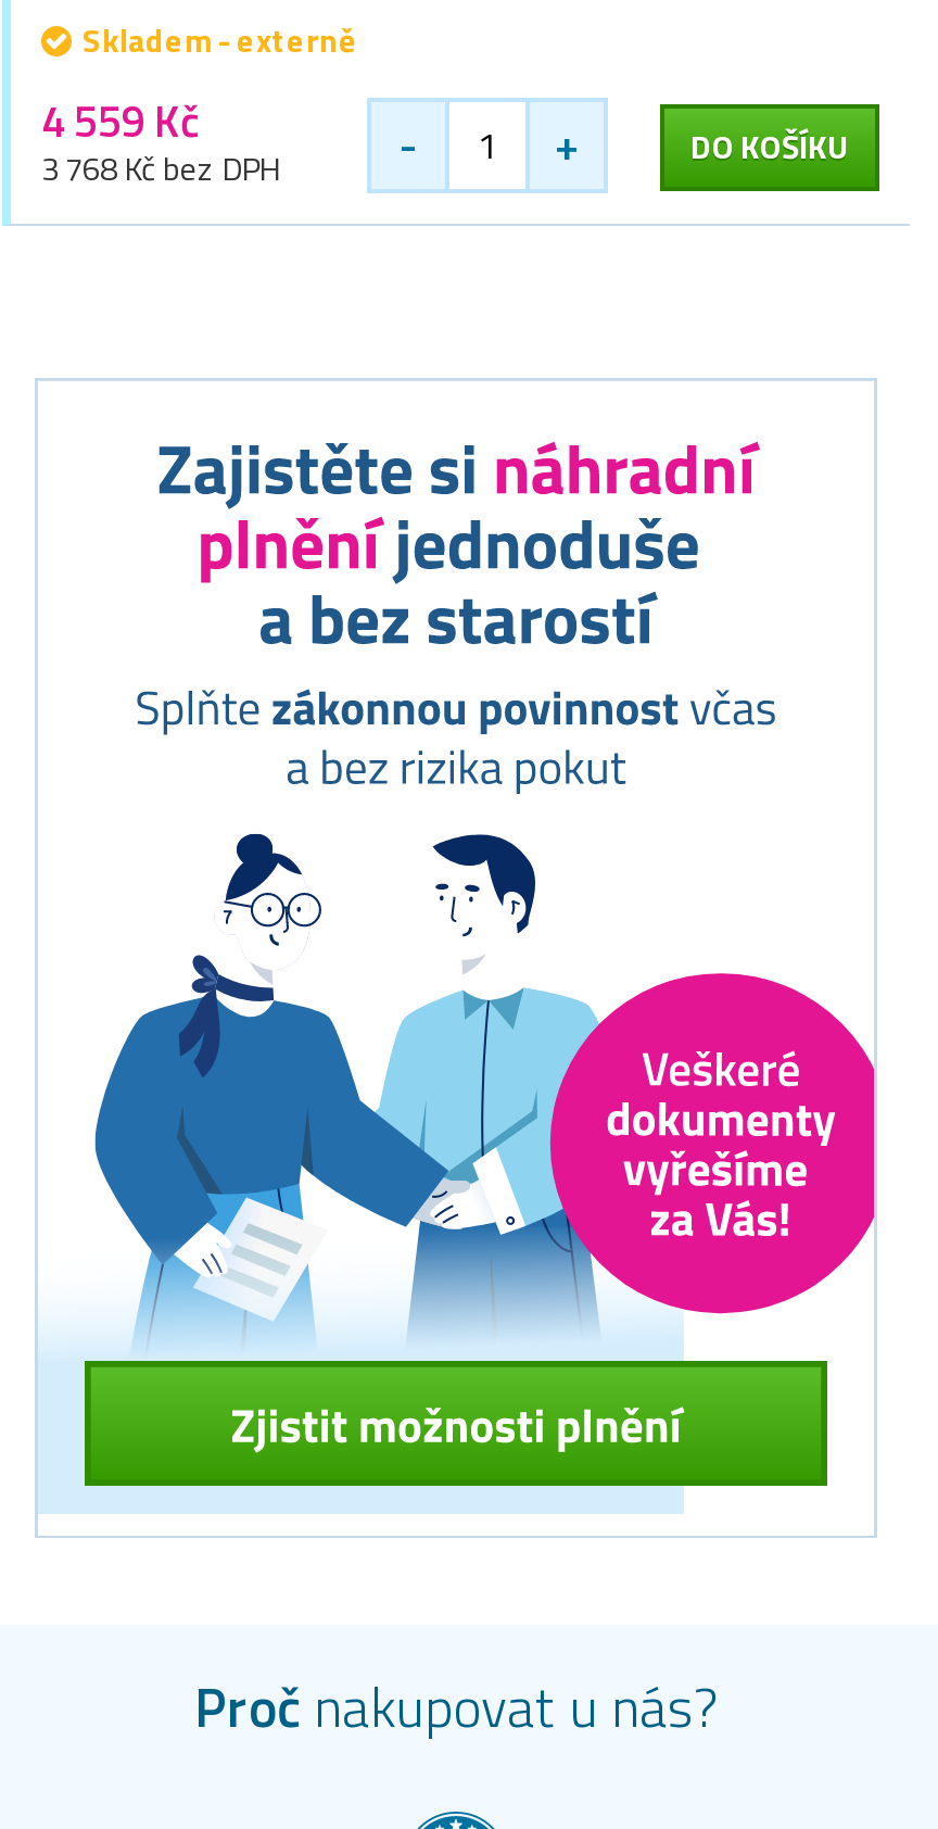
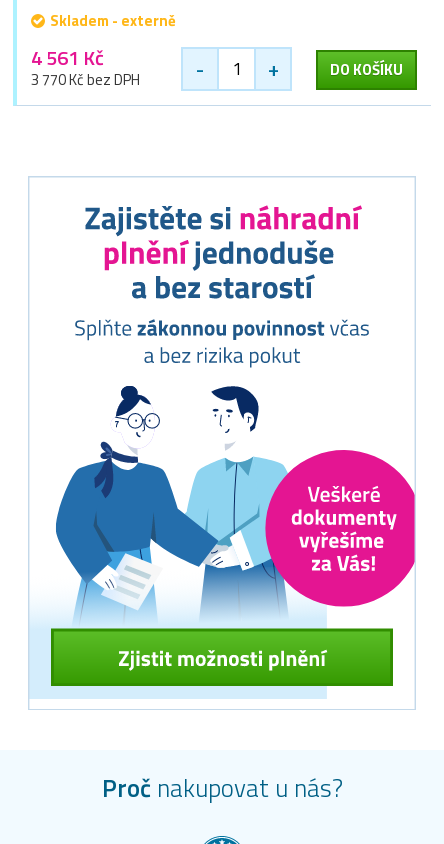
[41,86,200,154] 4 559 Kč -> [31,42,104,73] 4 561 Kč
[41,143,278,193] 3 768 Kč bez DPH -> [31,68,140,91] 3 770 Kč bez DPH

